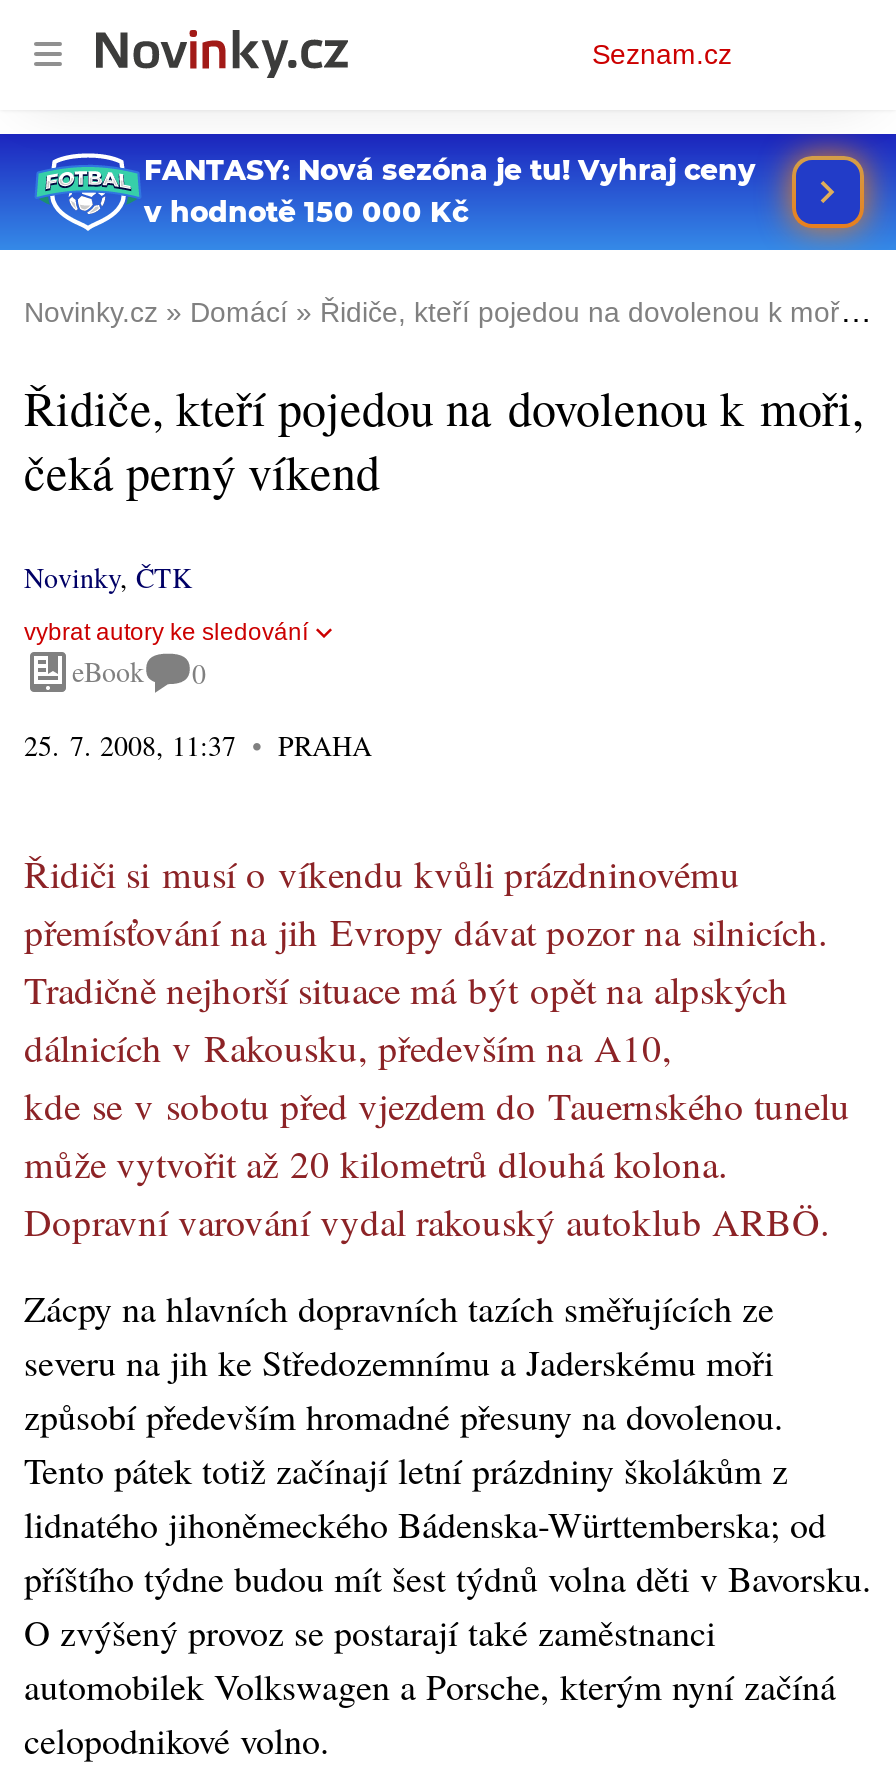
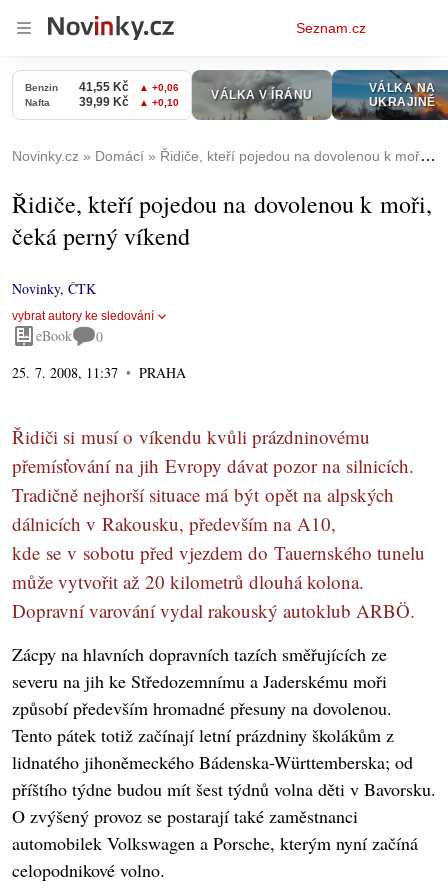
[6,132,890,252] [image] -> [3,68,445,125] [image]

